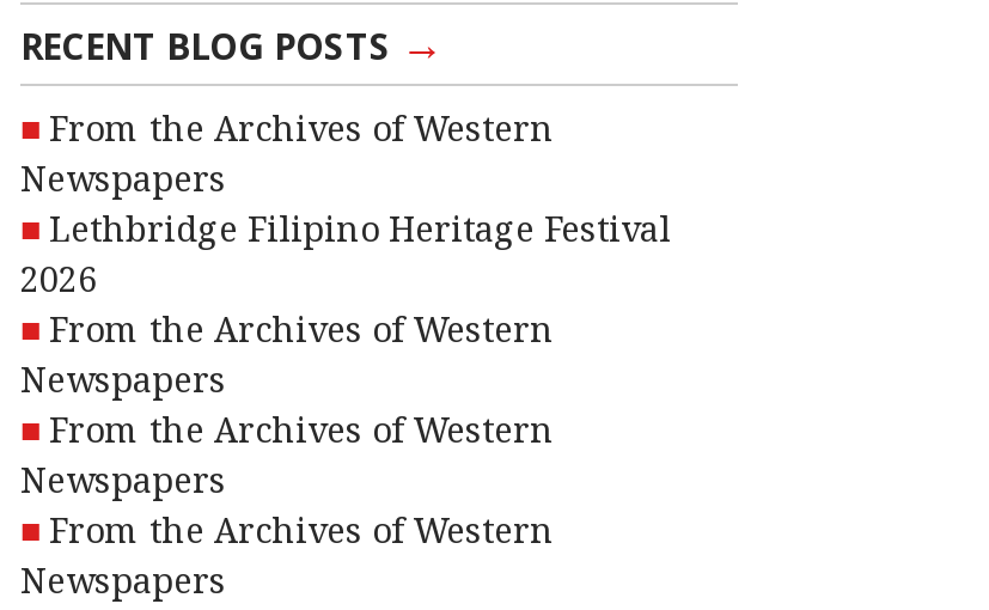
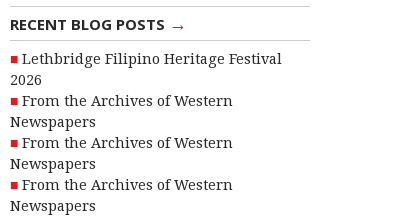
[20,110,554,199] From the Archives of Western | Newspapers -> none

